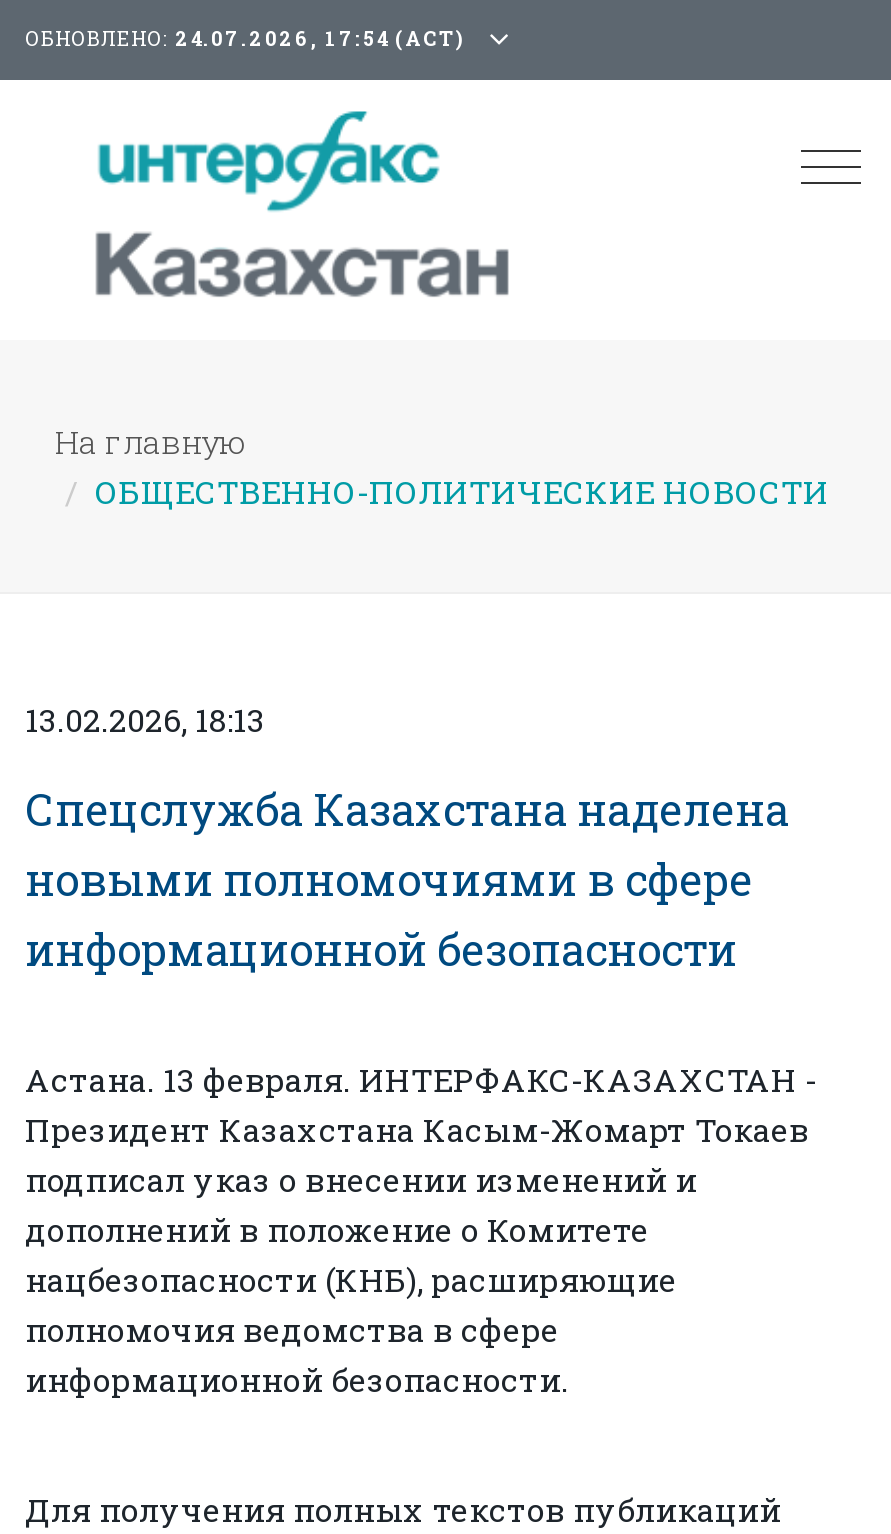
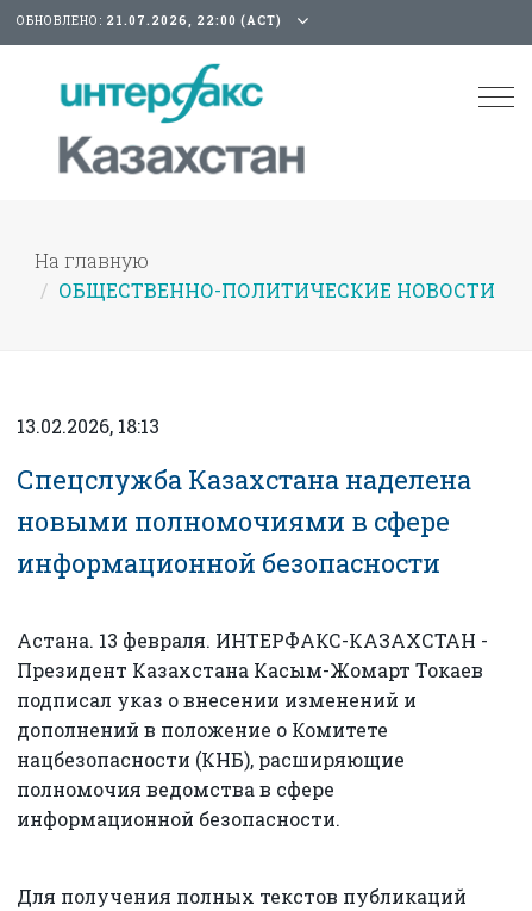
[25,26,465,52] ОБНОВЛЕНО: 24.07.2026, 17:54 (АСТ) -> [17,13,282,29] ОБНОВЛЕНО: 21.07.2026, 22:00 (АСТ)

